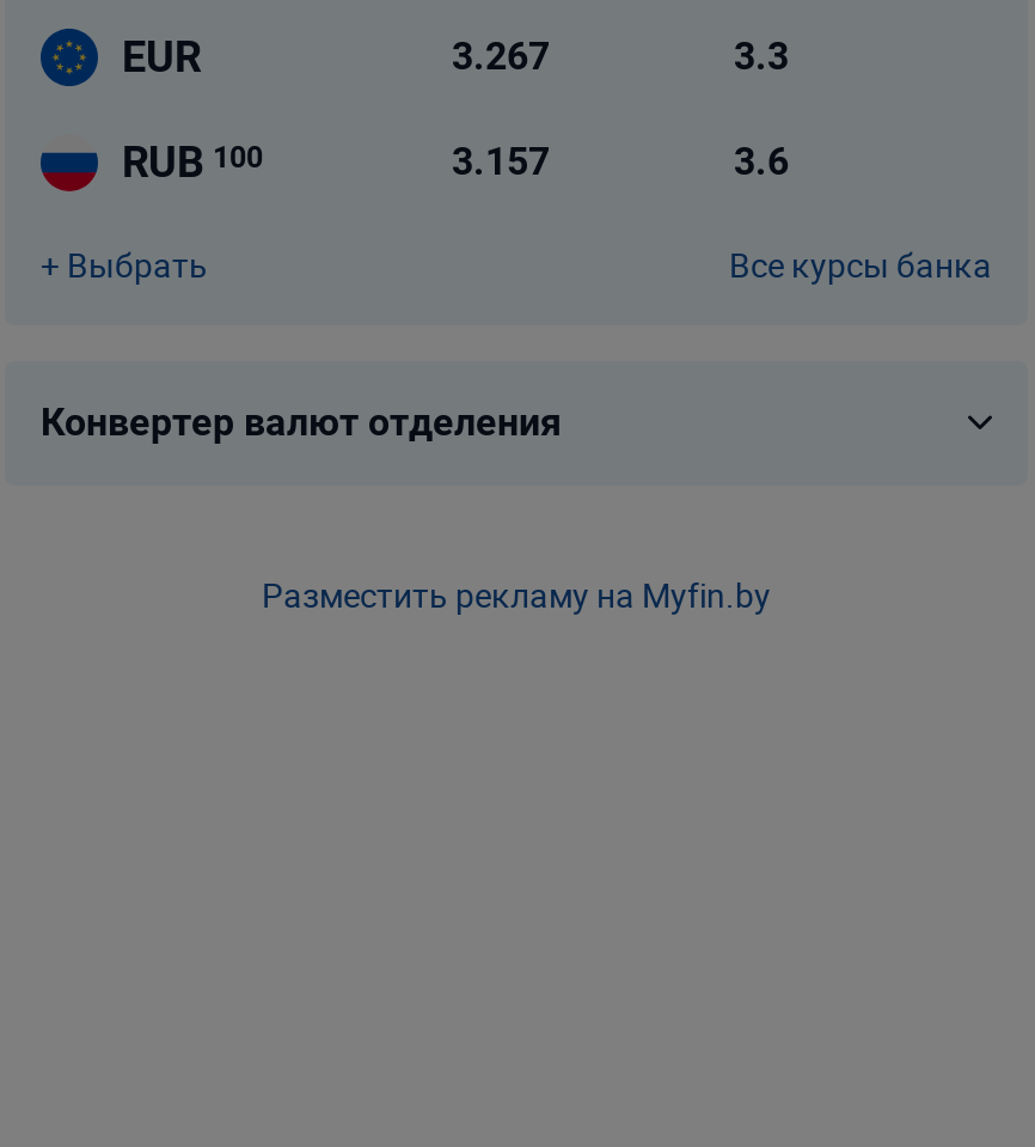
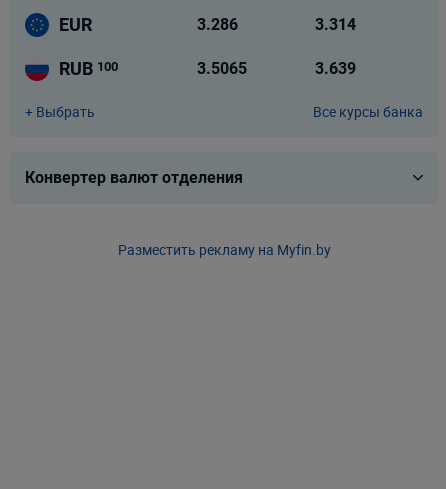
[452,33,550,79] 3.267 -> [197,15,238,34] 3.286
[734,33,789,79] 3.3 -> [315,15,356,34] 3.314
[452,139,550,184] 3.157 -> [197,59,247,78] 3.5065
[734,139,789,184] 3.6 -> [315,59,356,78] 3.639

